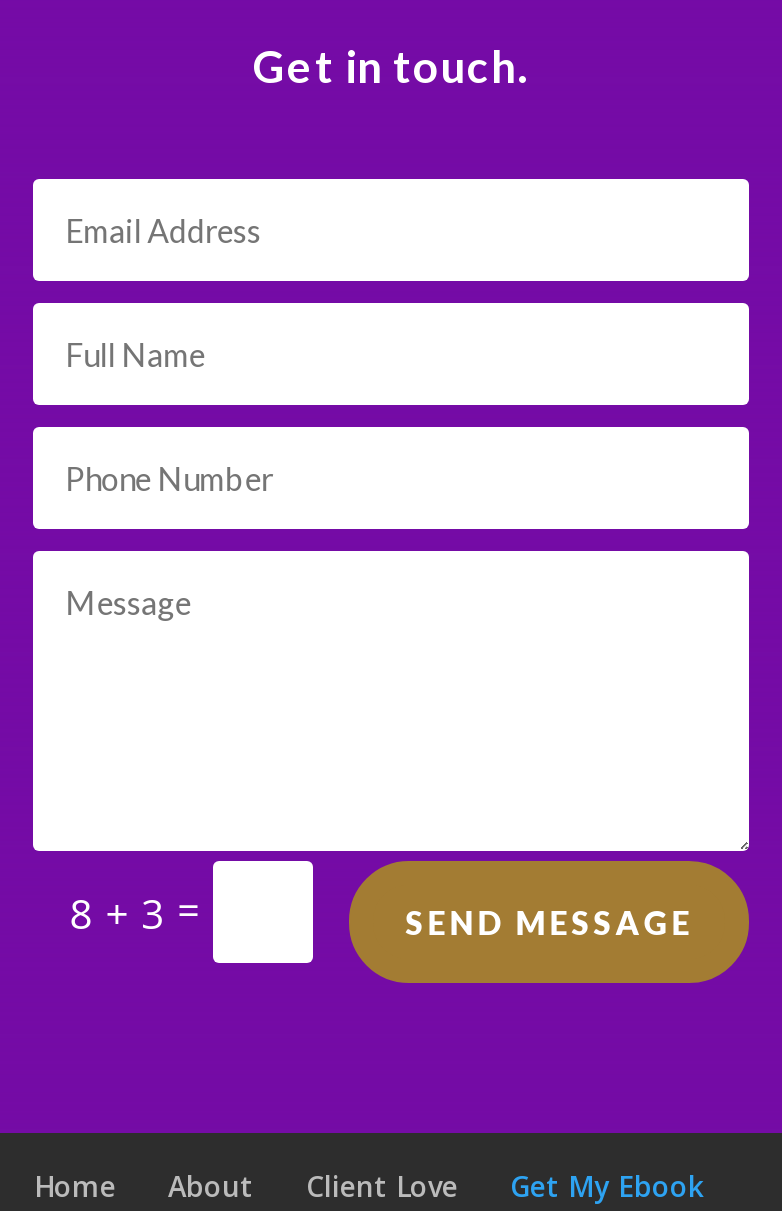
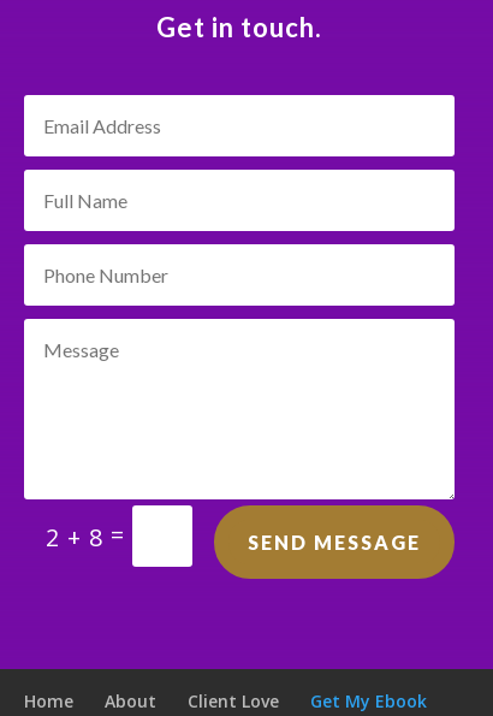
[69,884,213,942] 8 + 3 = -> [46,519,133,554] 2 + 8 =

